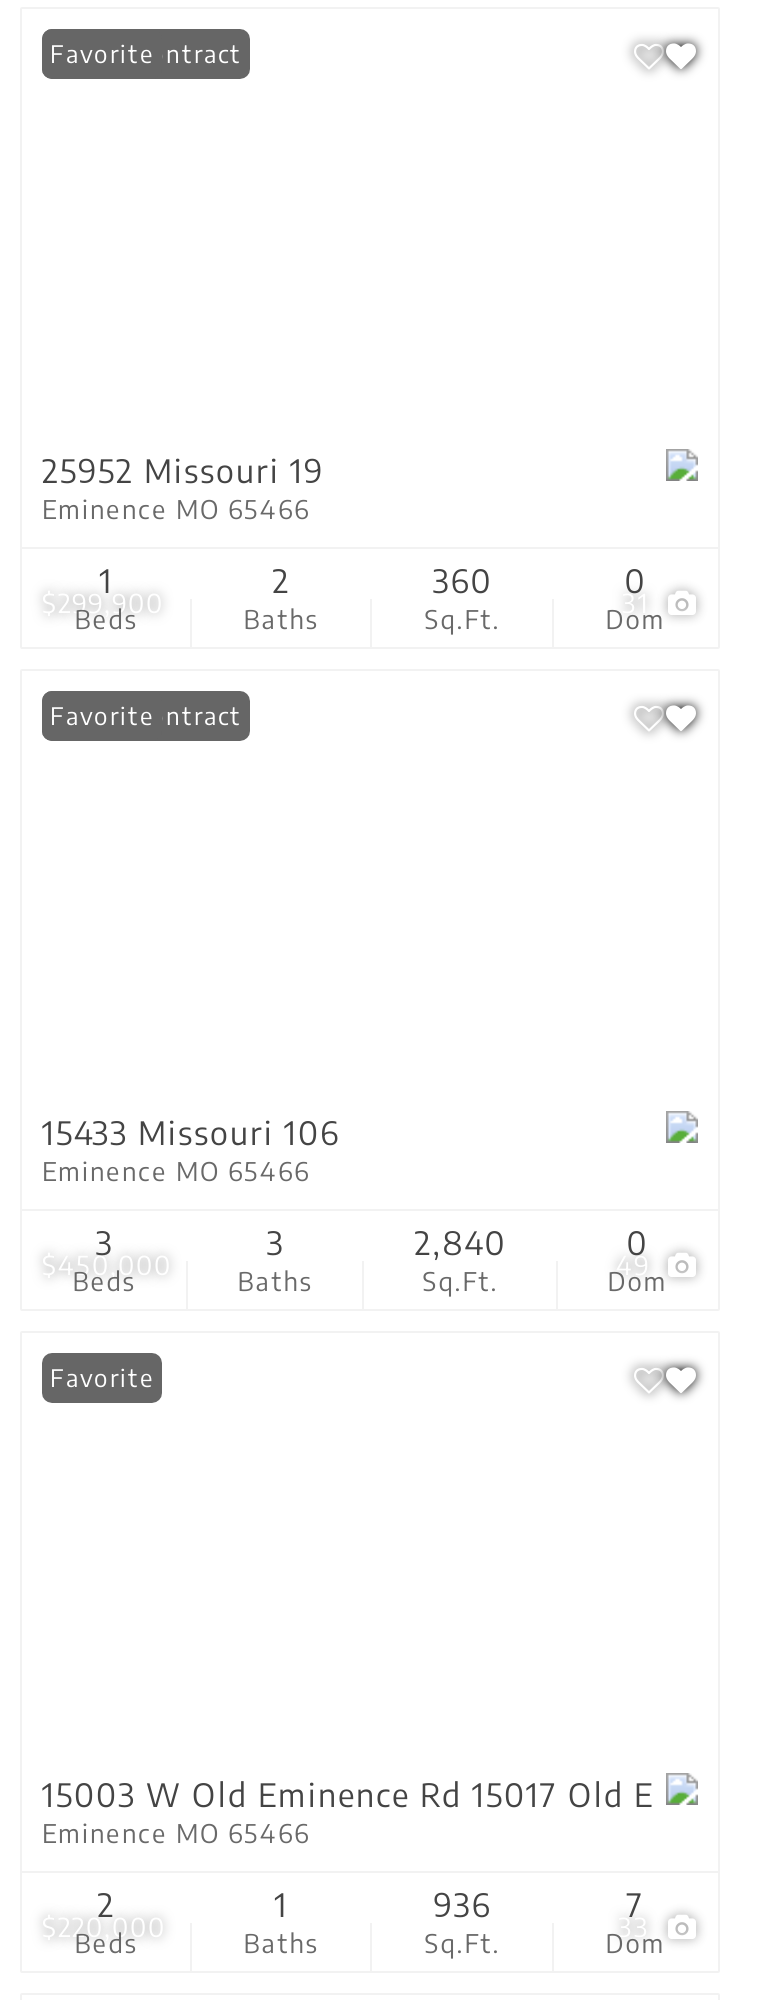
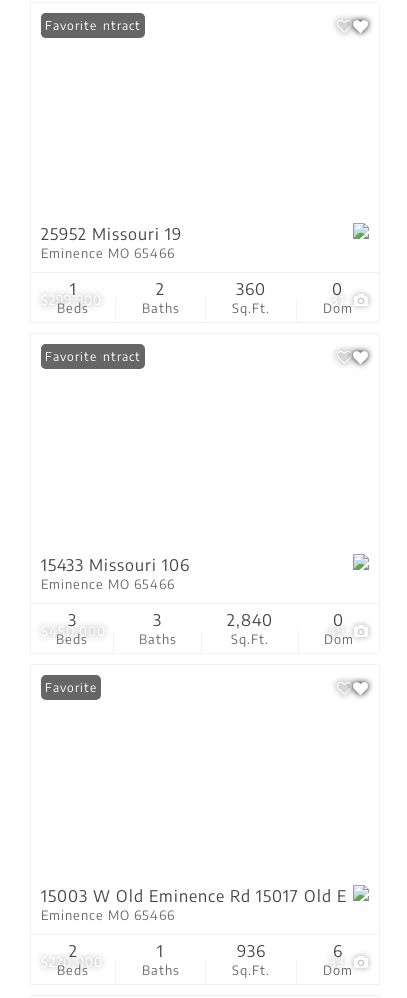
[626,1885,644,1925] 7 -> [333,941,343,961] 6

